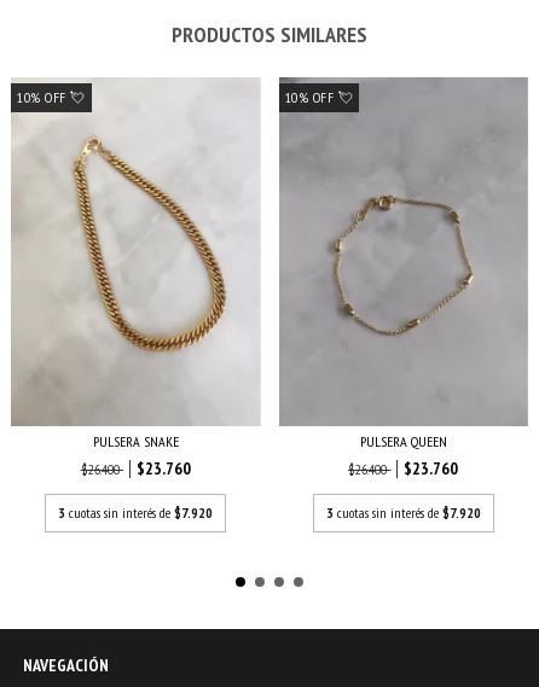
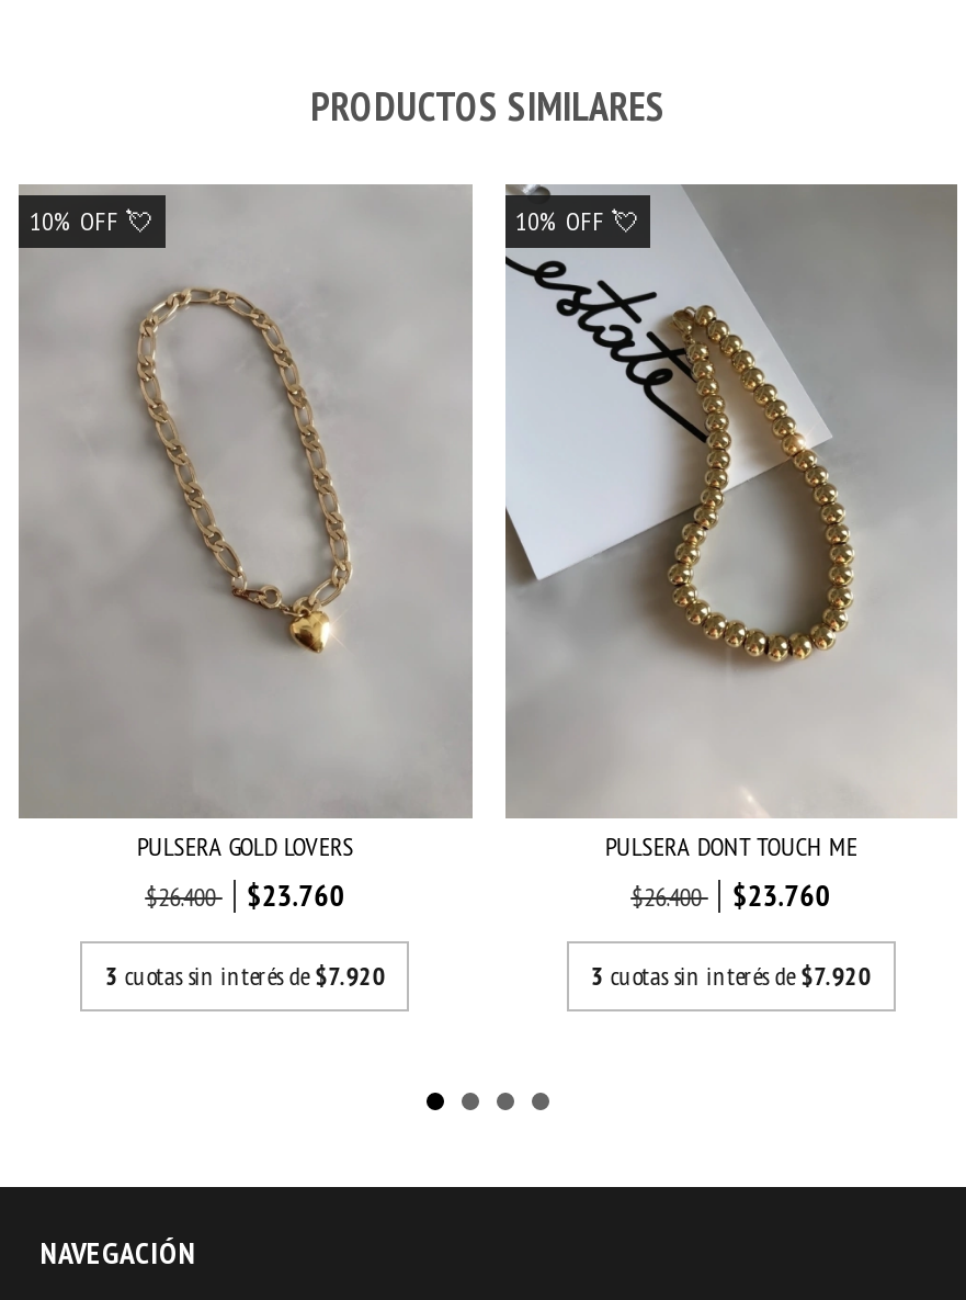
[12,78,260,450] [image] | PULSERA SNAKE -> [19,184,473,862] [image] | PULSERA GOLD LOVERS
[279,77,527,451] [image] | PULSERA QUEEN -> [505,186,955,862] [image] | PULSERA DONT TOUCH ME

